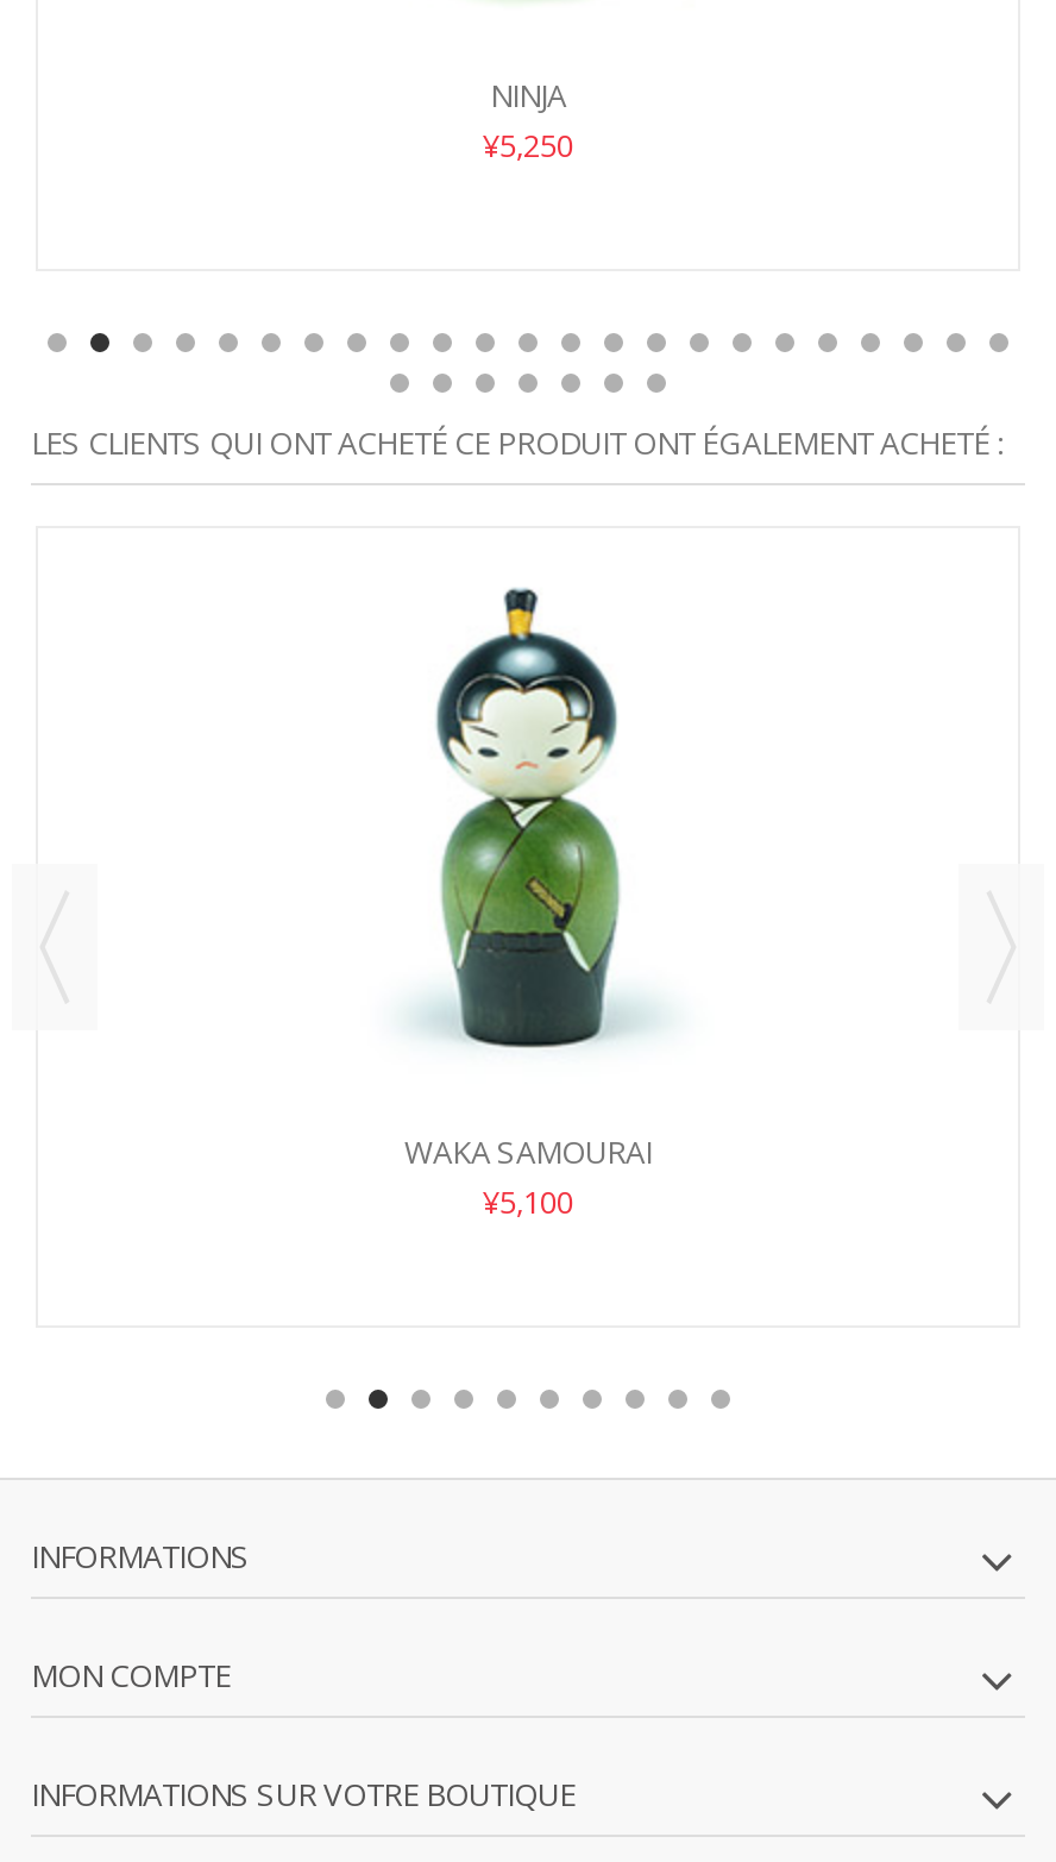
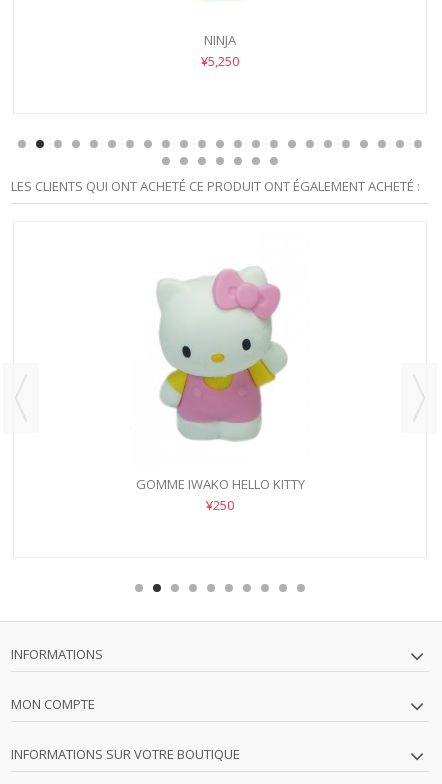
[378,585,687,1224] [image] | WAKA SAMOURAI | ¥5,100 -> [135,247,304,514] [image] | GOMME IWAKO HELLO KITTY | ¥250

